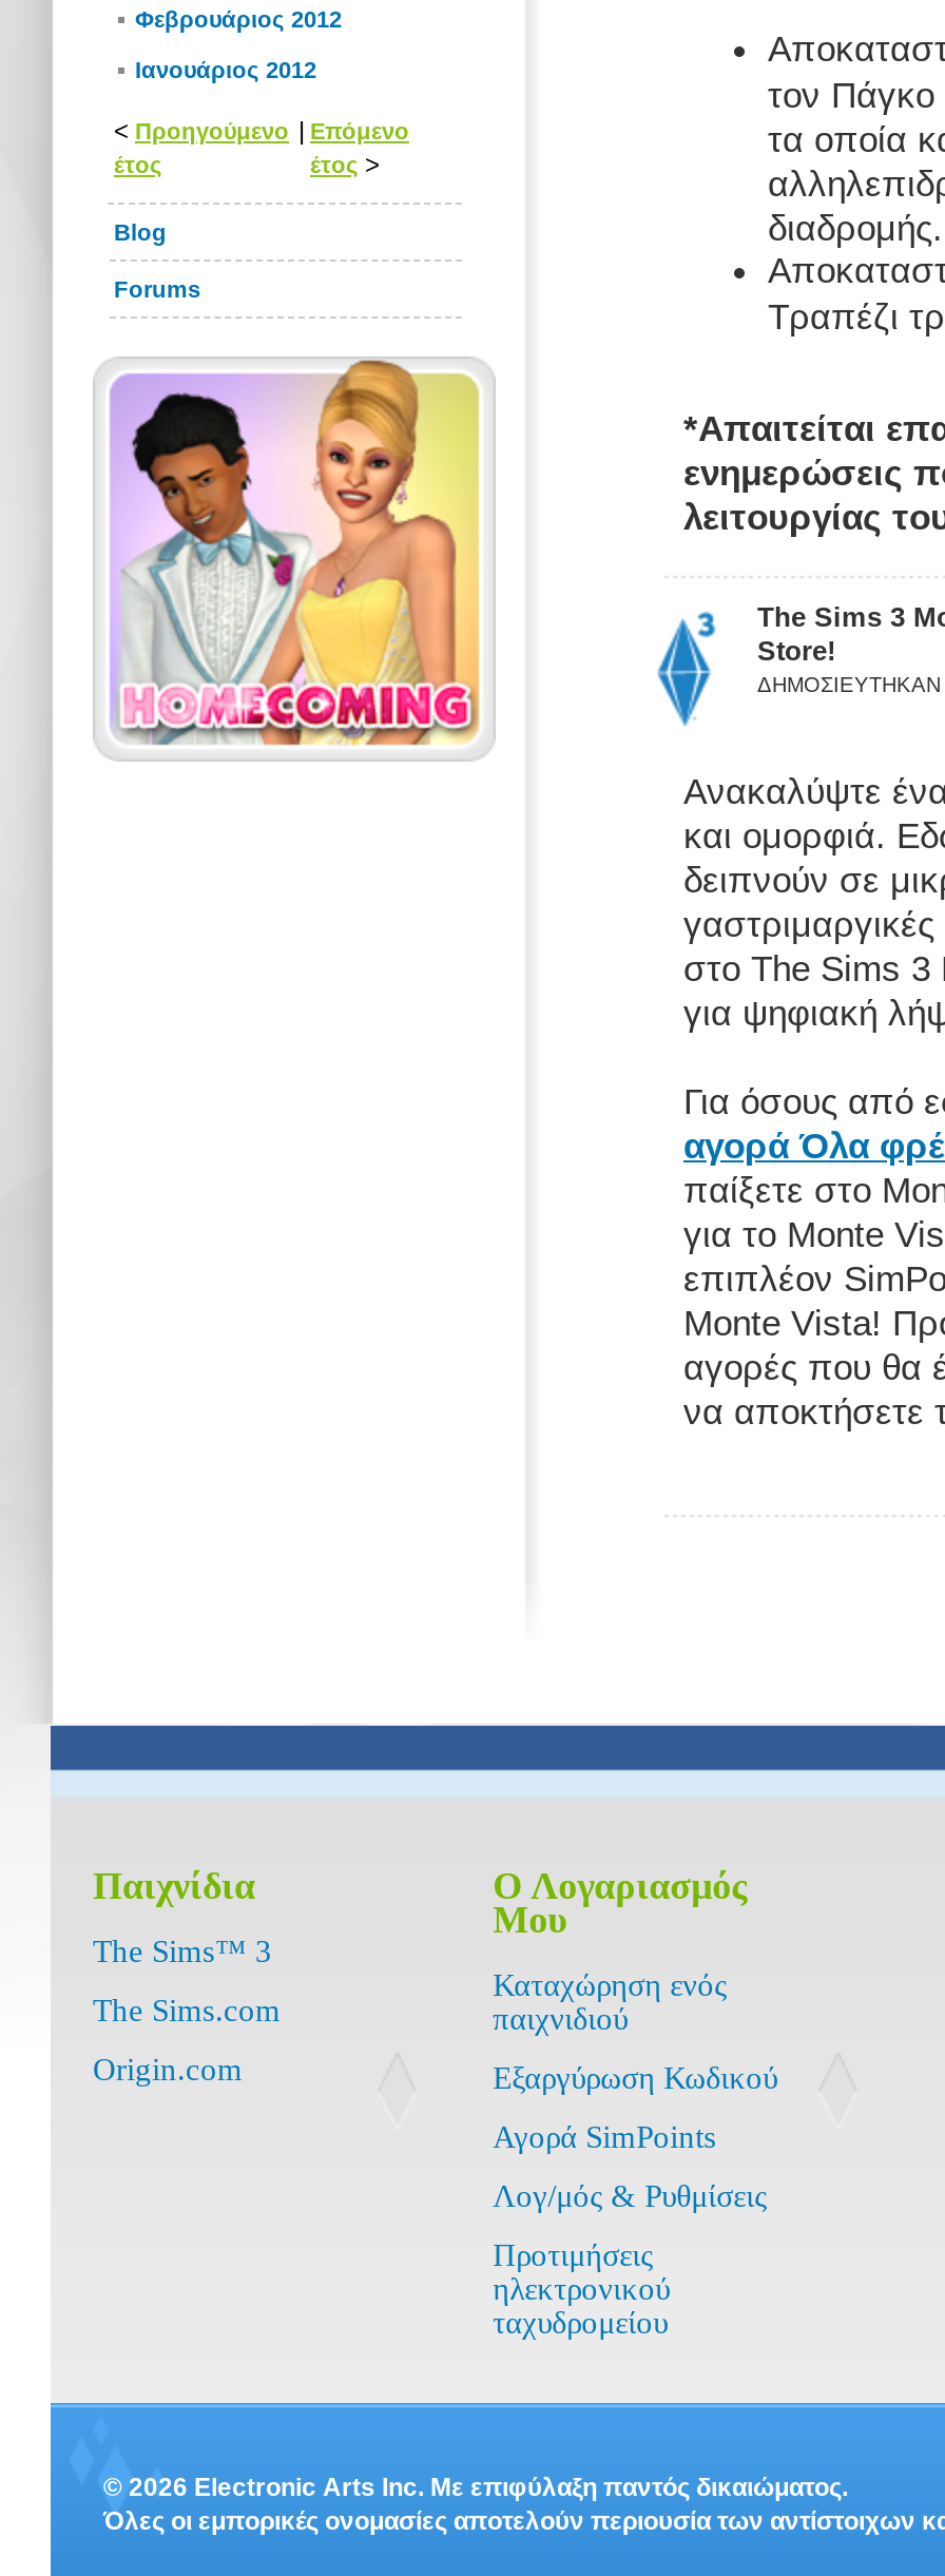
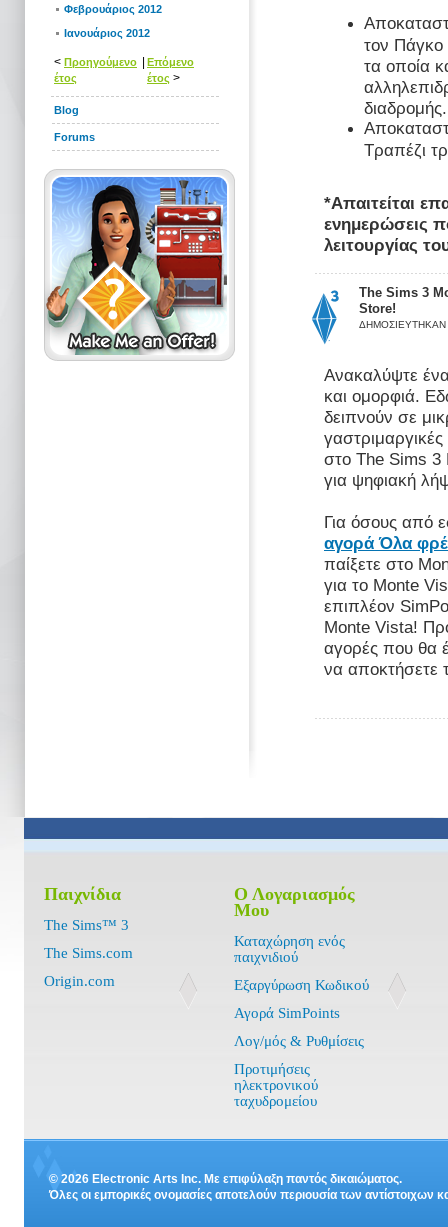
[97,359,481,749] [image] -> [45,171,228,356] [image]

